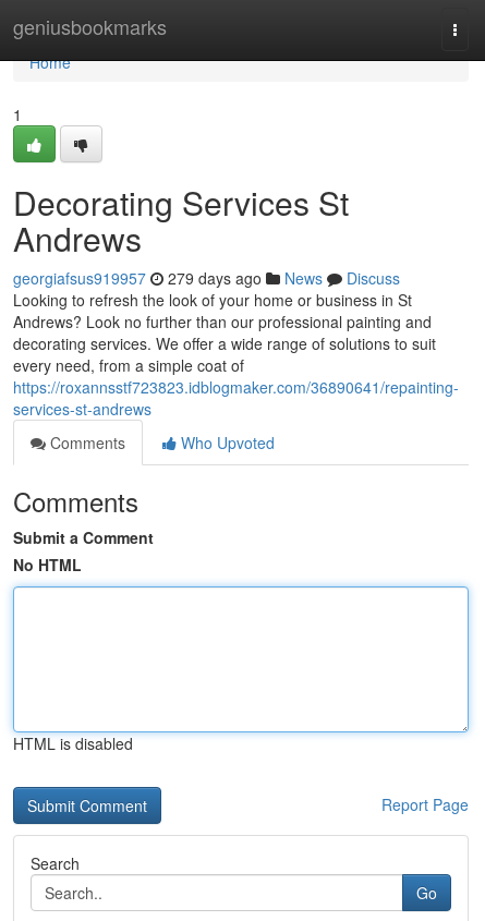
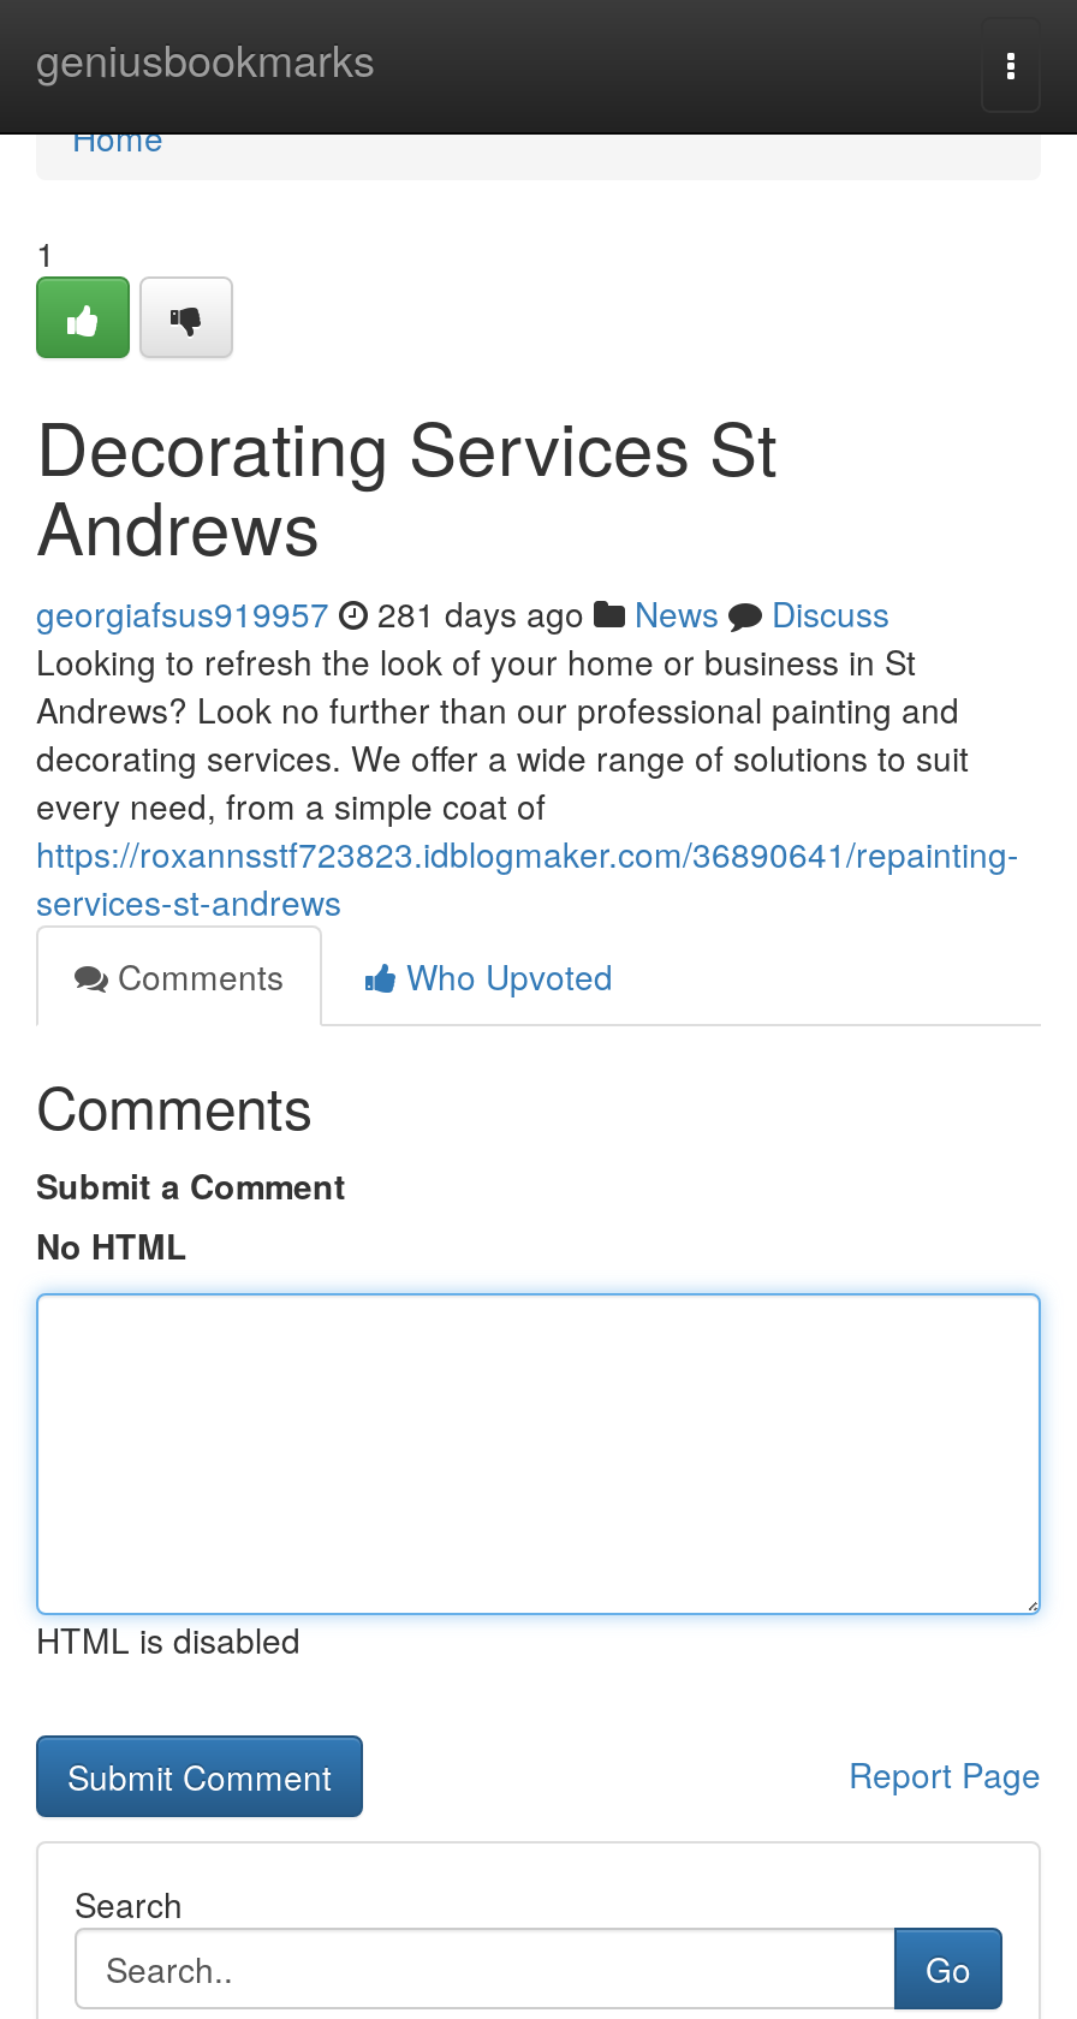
[13,267,400,289] georgiafsus919957 279 days ago News Discuss -> [36,589,889,637] georgiafsus919957 281 days ago News Discuss

